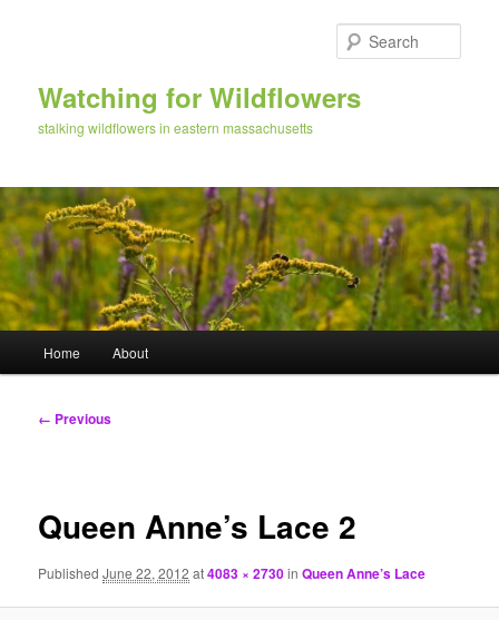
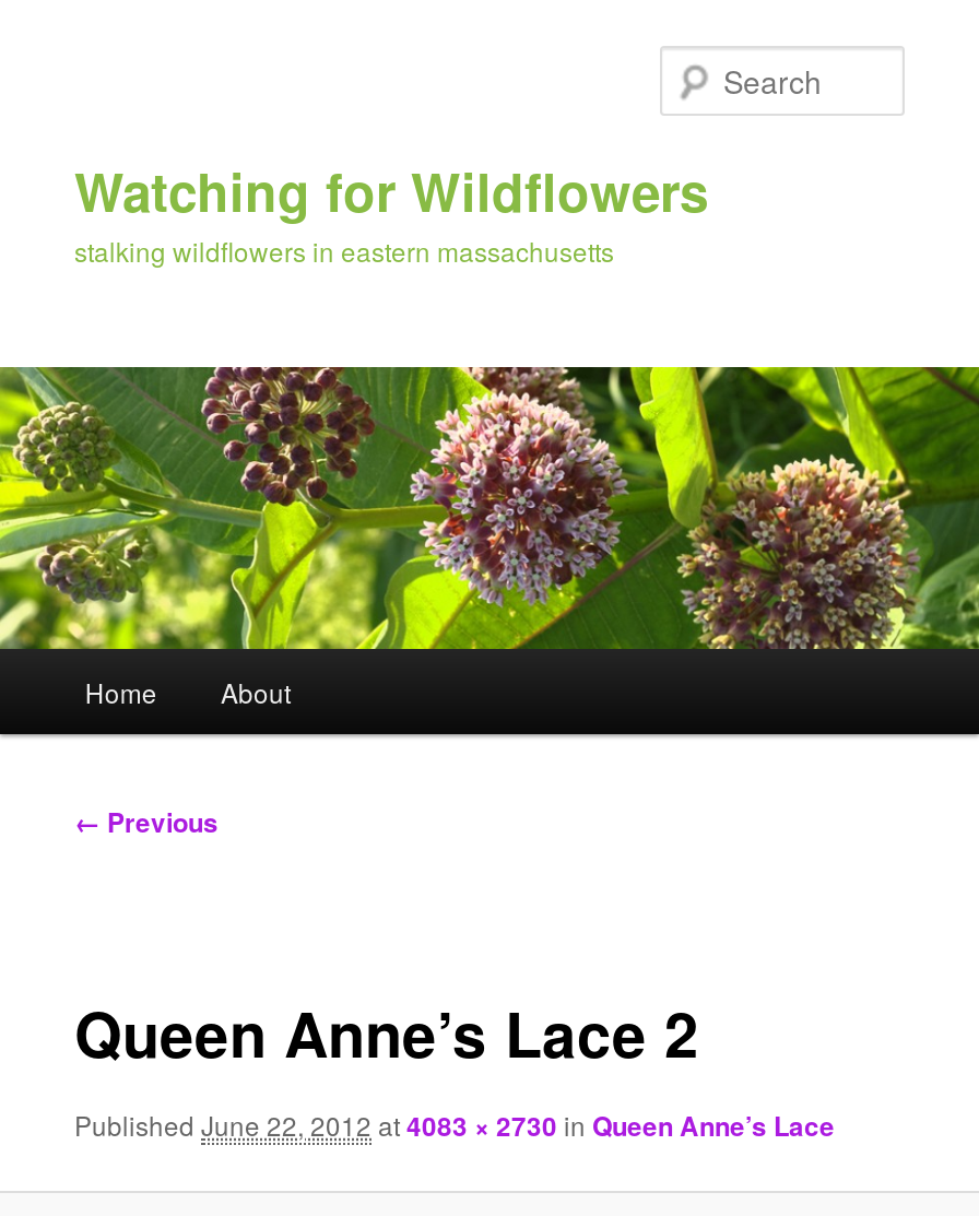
[3,186,496,331] [image] -> [7,365,972,651] [image]

